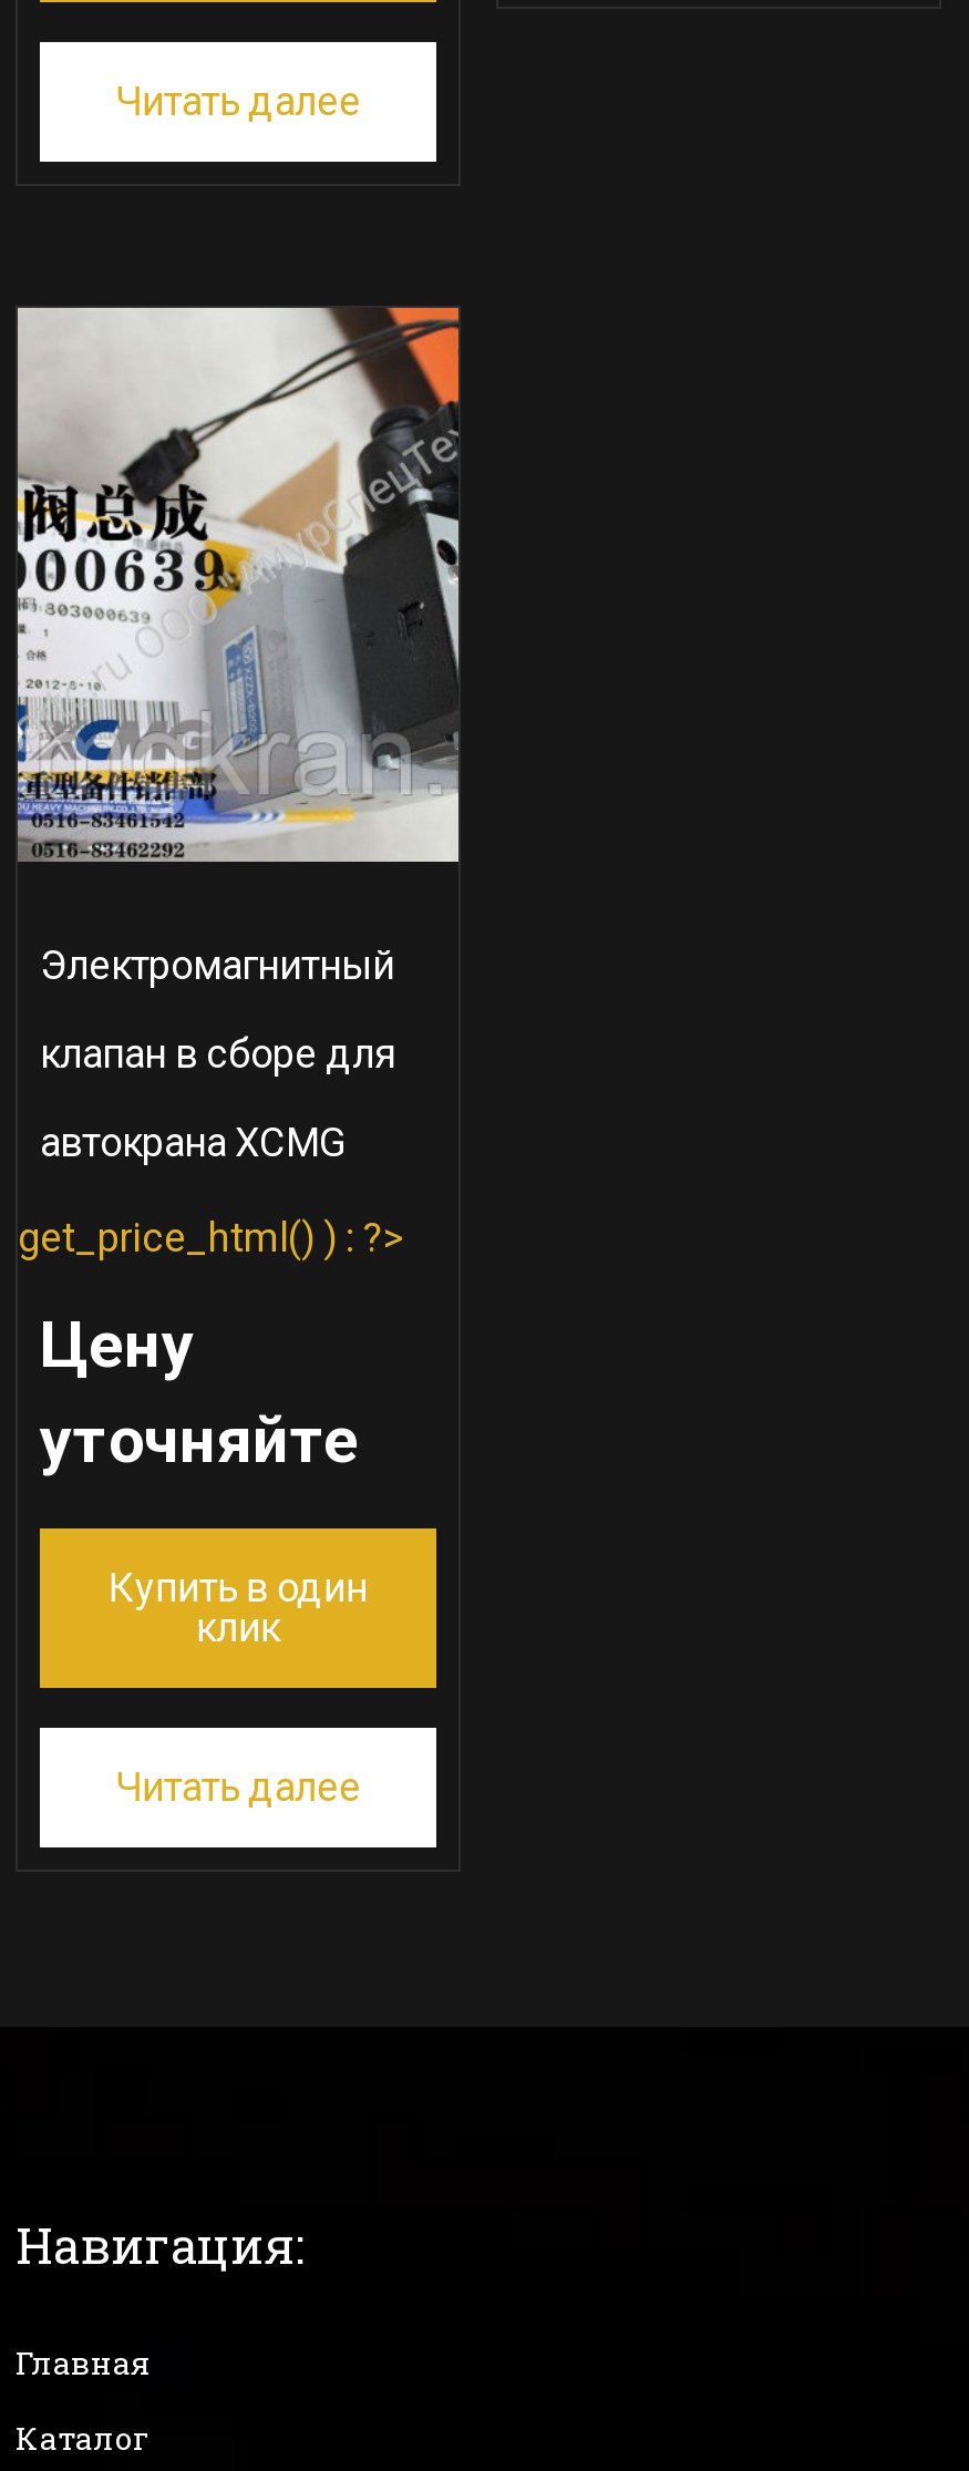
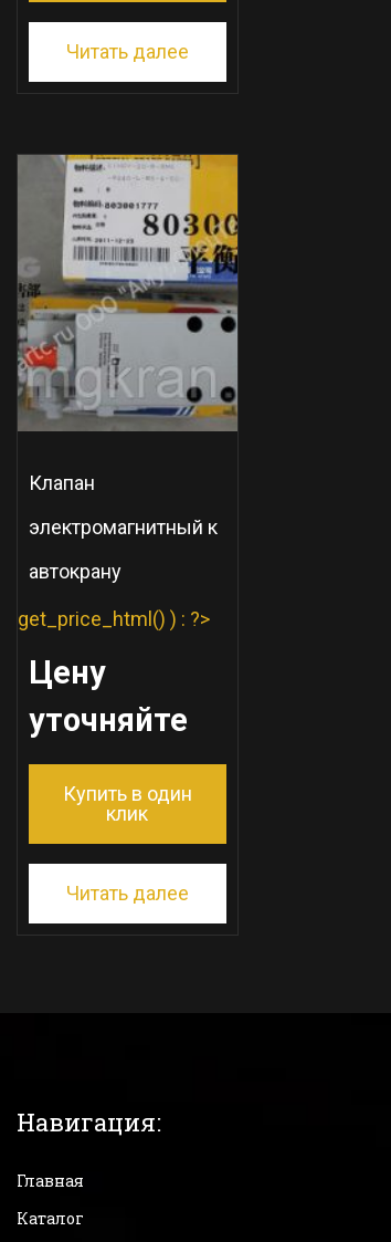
[16,306,461,988] [image] | Электромагнитный -> [18,154,239,494] [image] | Клапан
[40,1030,396,1076] клапан в сборе для -> [29,515,218,538] электромагнитный к
[40,1118,346,1165] автокрана XCMG -> [29,559,121,583] автокрану

